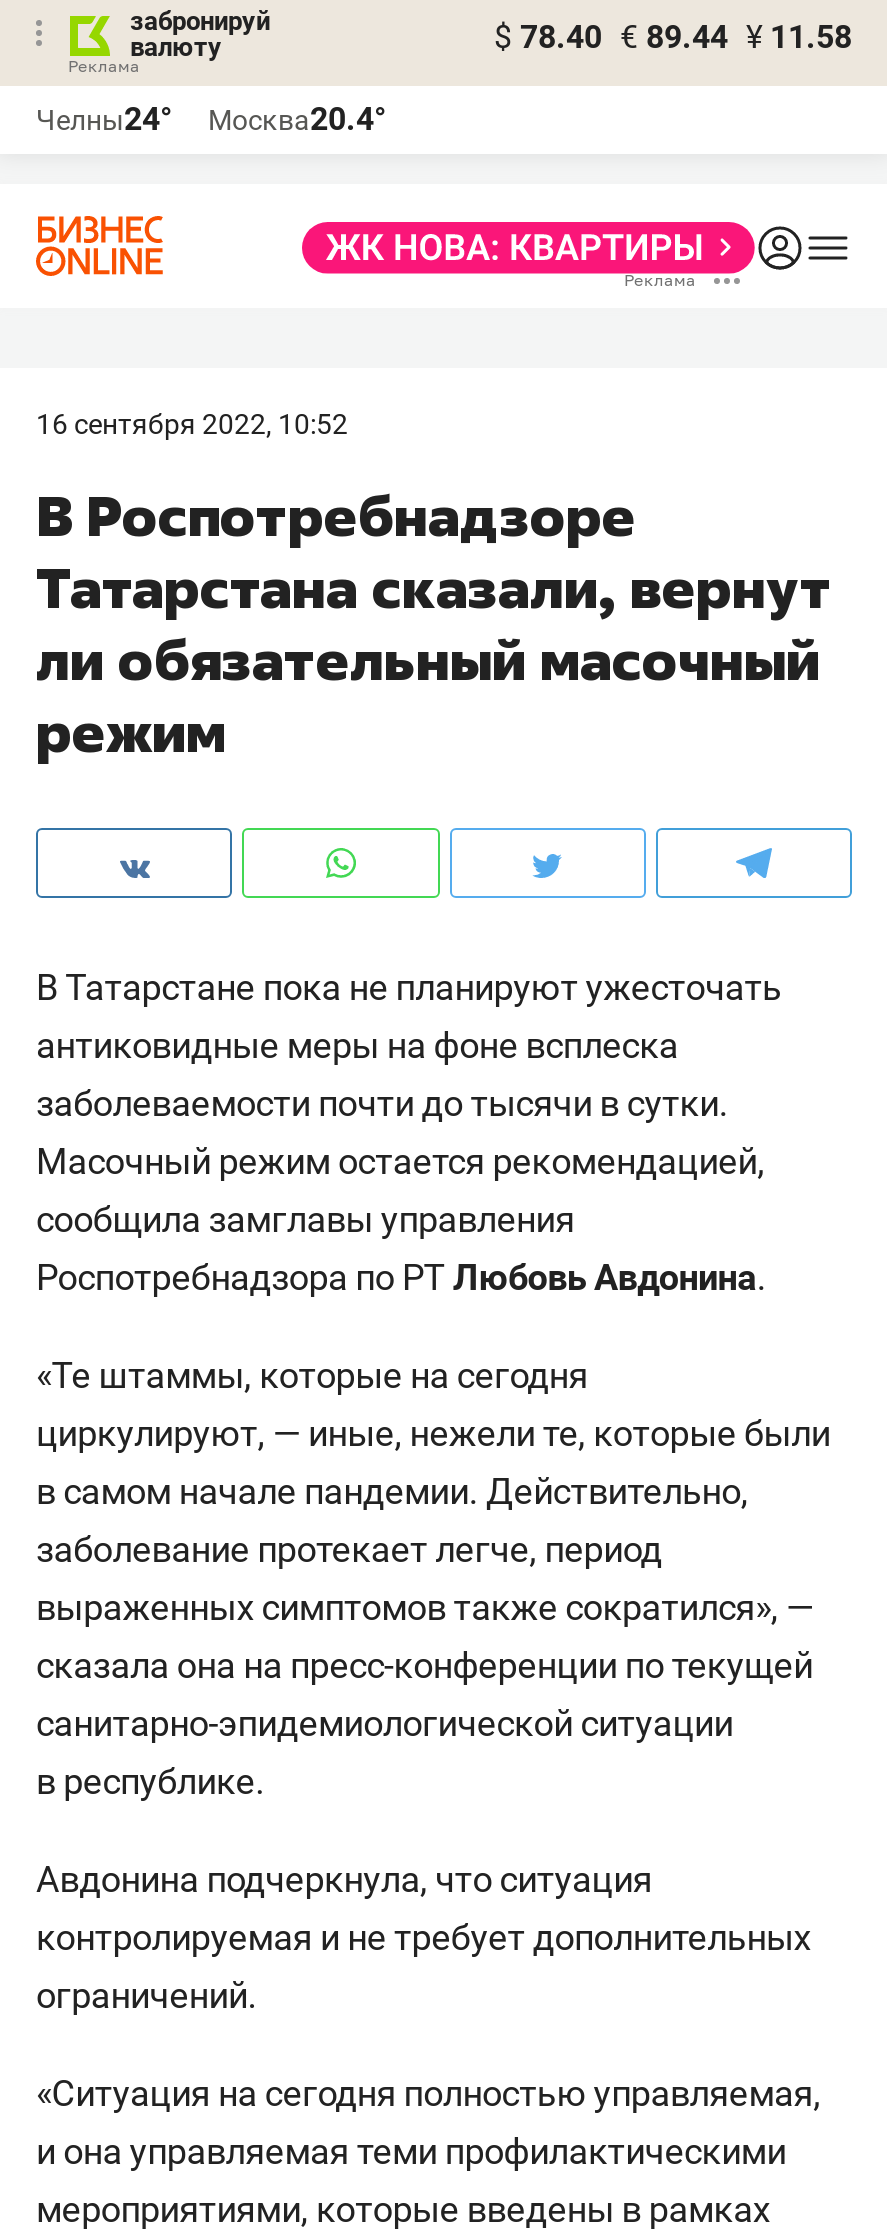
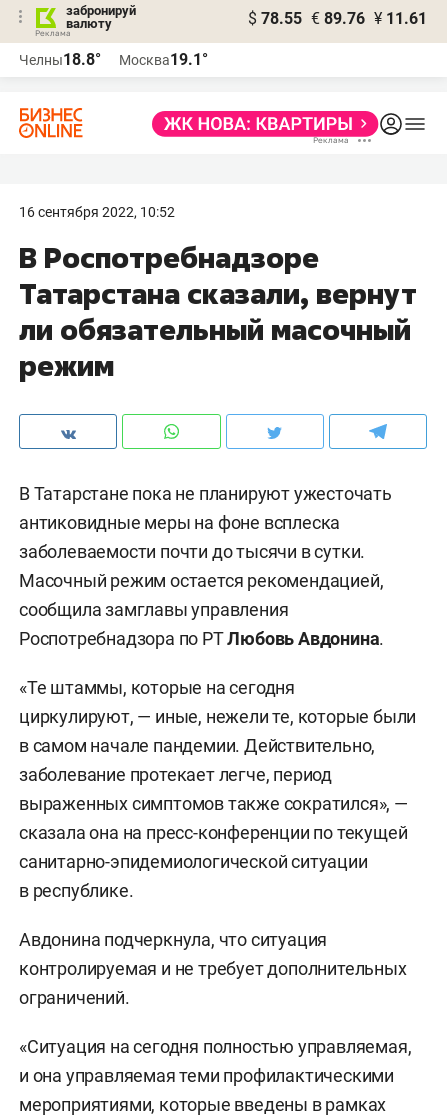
[494,18,852,56] $ 78.40 € 89.44 ¥ 11.58 -> [248,9,427,28] $ 78.55 € 89.76 ¥ 11.61
[36,100,172,138] Челны24° -> [19,50,101,69] Челны18.8°
[208,100,386,138] Москва20.4° -> [119,50,208,69] Москва19.1°

